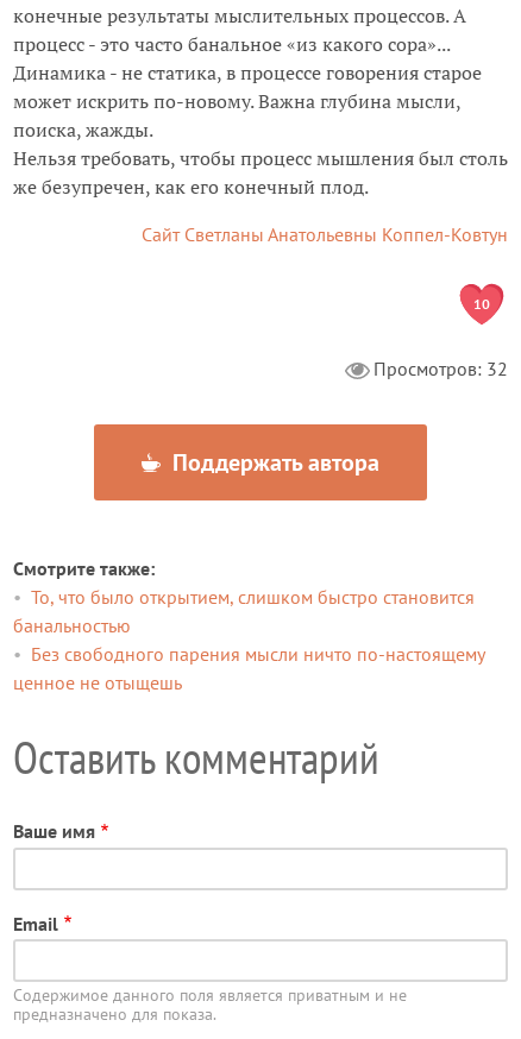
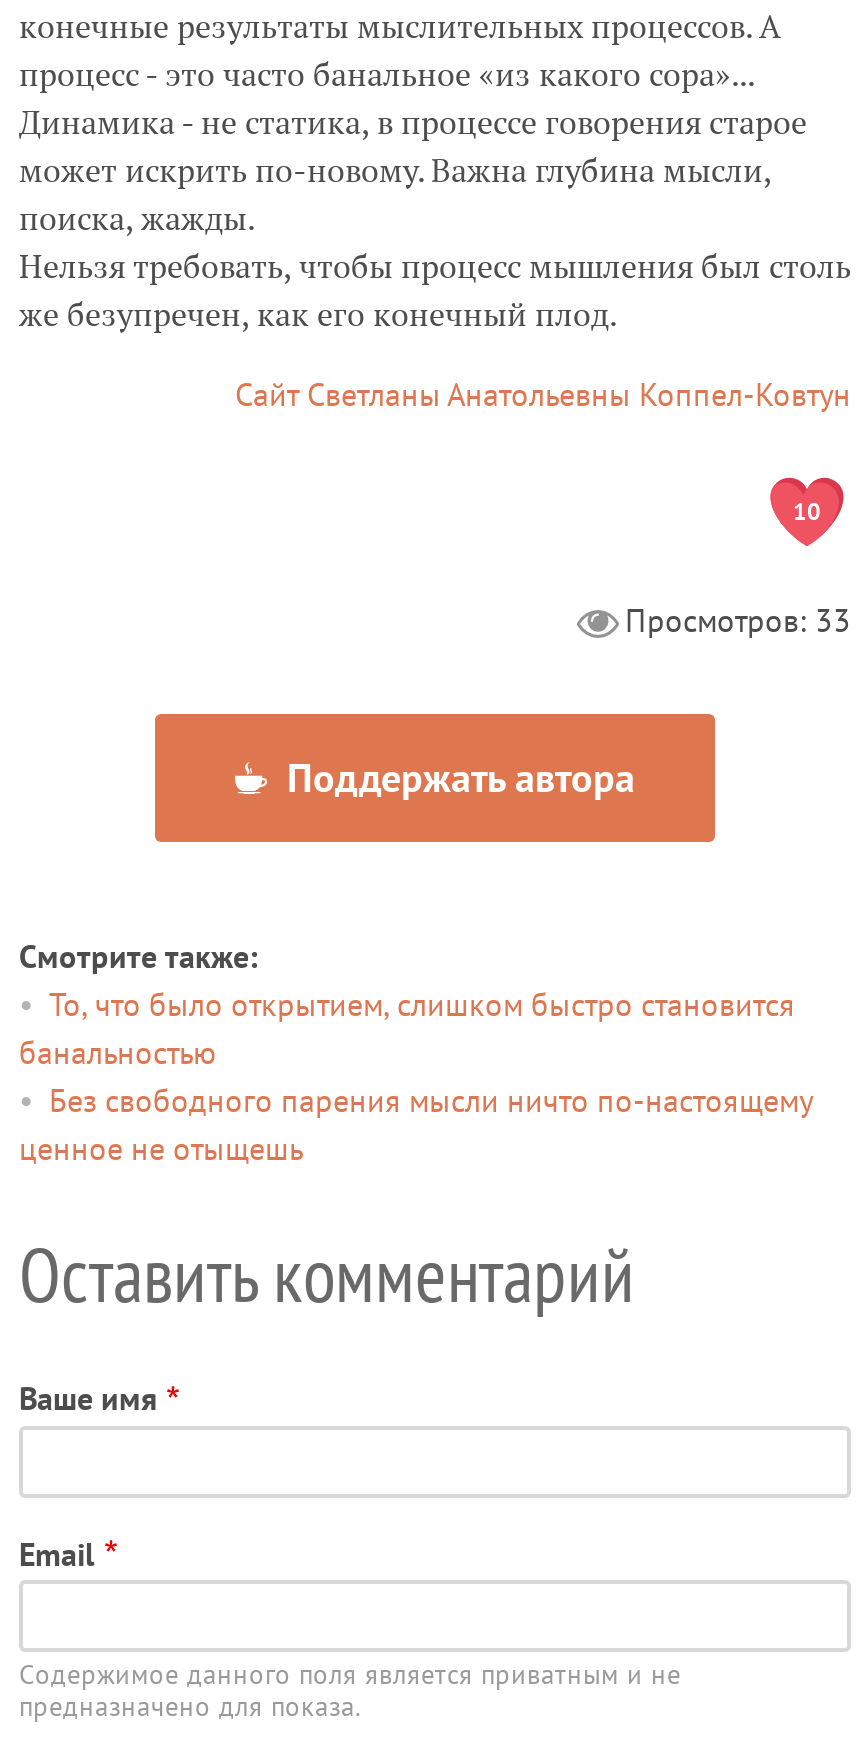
[374,357,508,381] Просмотров: 32 -> [625,600,851,640] Просмотров: 33

